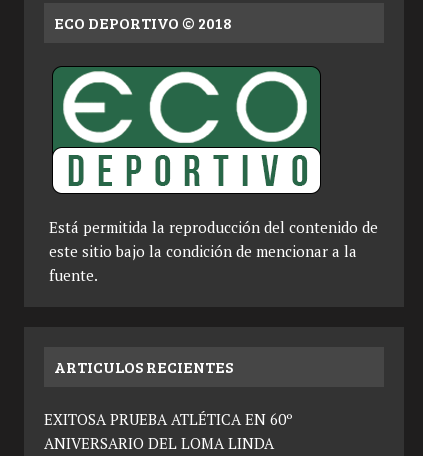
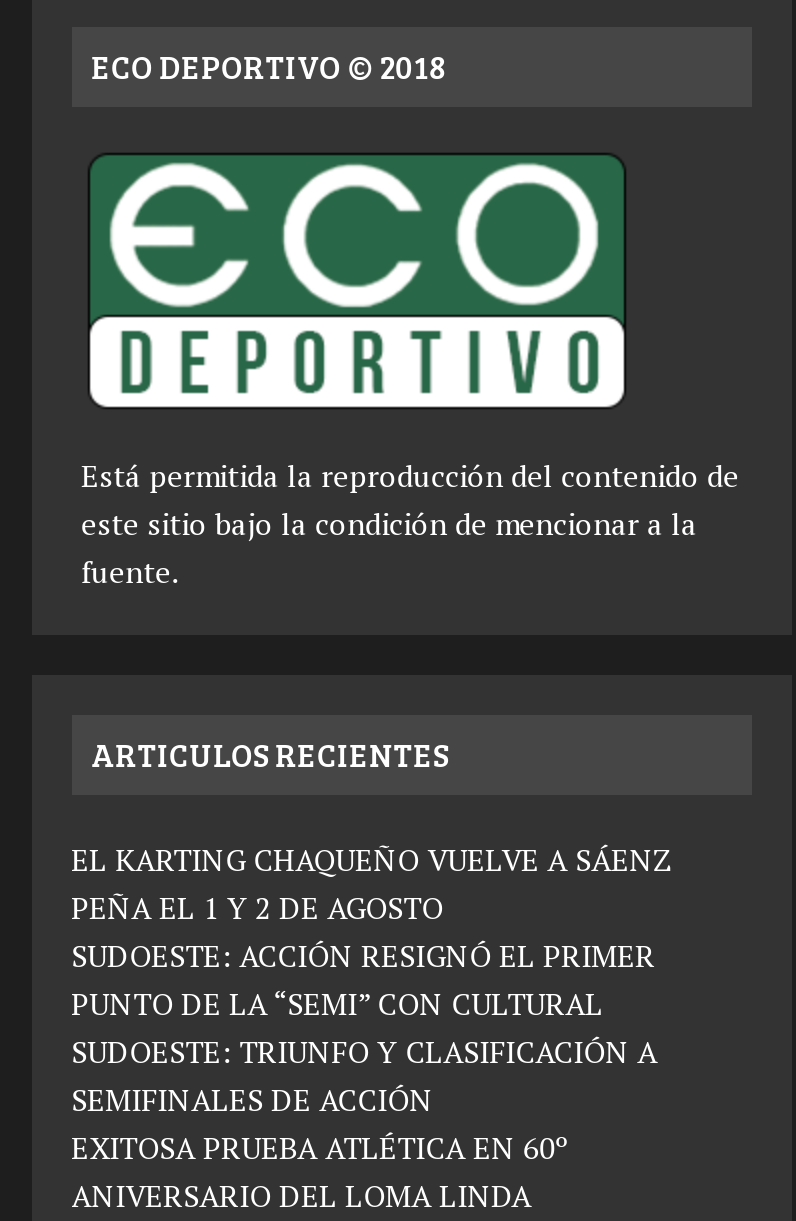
none -> [71,840,673,1120] EL KARTING CHAQUEÑO VUELVE A SÁENZ | PEÑA EL 1 Y 2 DE AGOSTO | SUDOESTE: ACCIÓN RESIGNÓ EL PRIMER | PUNTO DE LA “SEMI” CON CULTURAL | SUDOESTE: TRIUNFO Y CLASIFICACIÓN A | SEMIFINALES DE ACCIÓN

